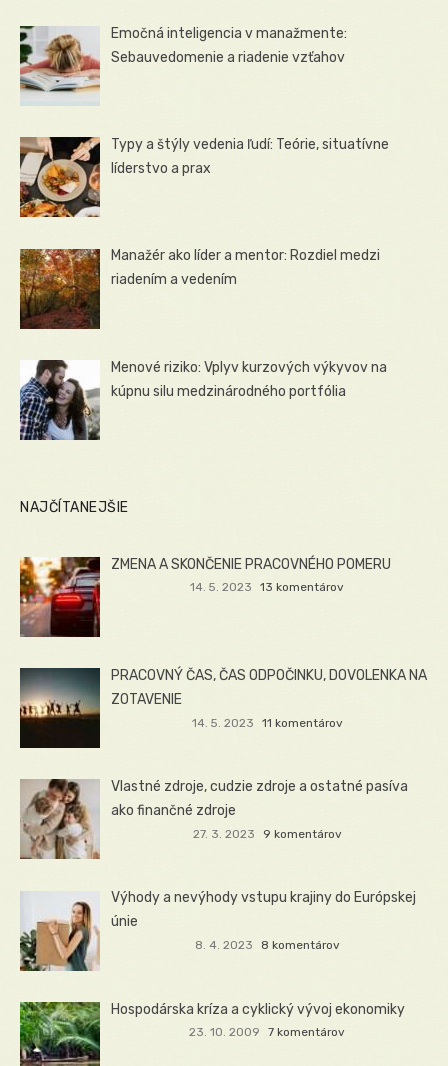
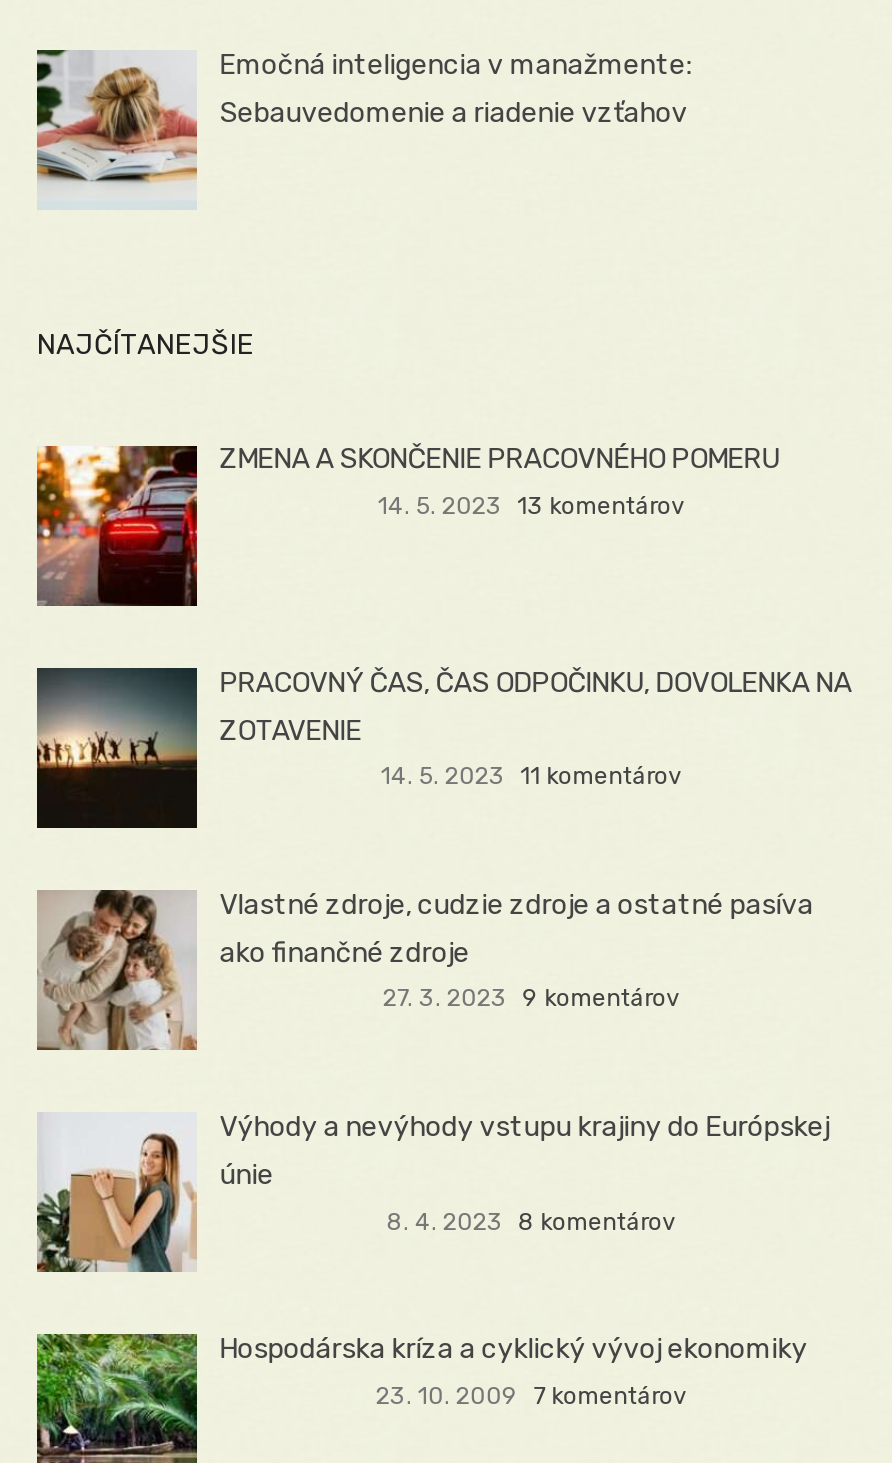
[19,136,389,218] [image] | Typy a štýly vedenia ľudí: Teórie, situatívne | líderstvo a prax -> none
[19,247,380,330] [image] | Manažér ako líder a mentor: Rozdiel medzi | riadením a vedením -> none
[19,359,387,441] [image] | Menové riziko: Vplyv kurzových výkyvov na | kúpnu silu medzinárodného portfólia -> none

